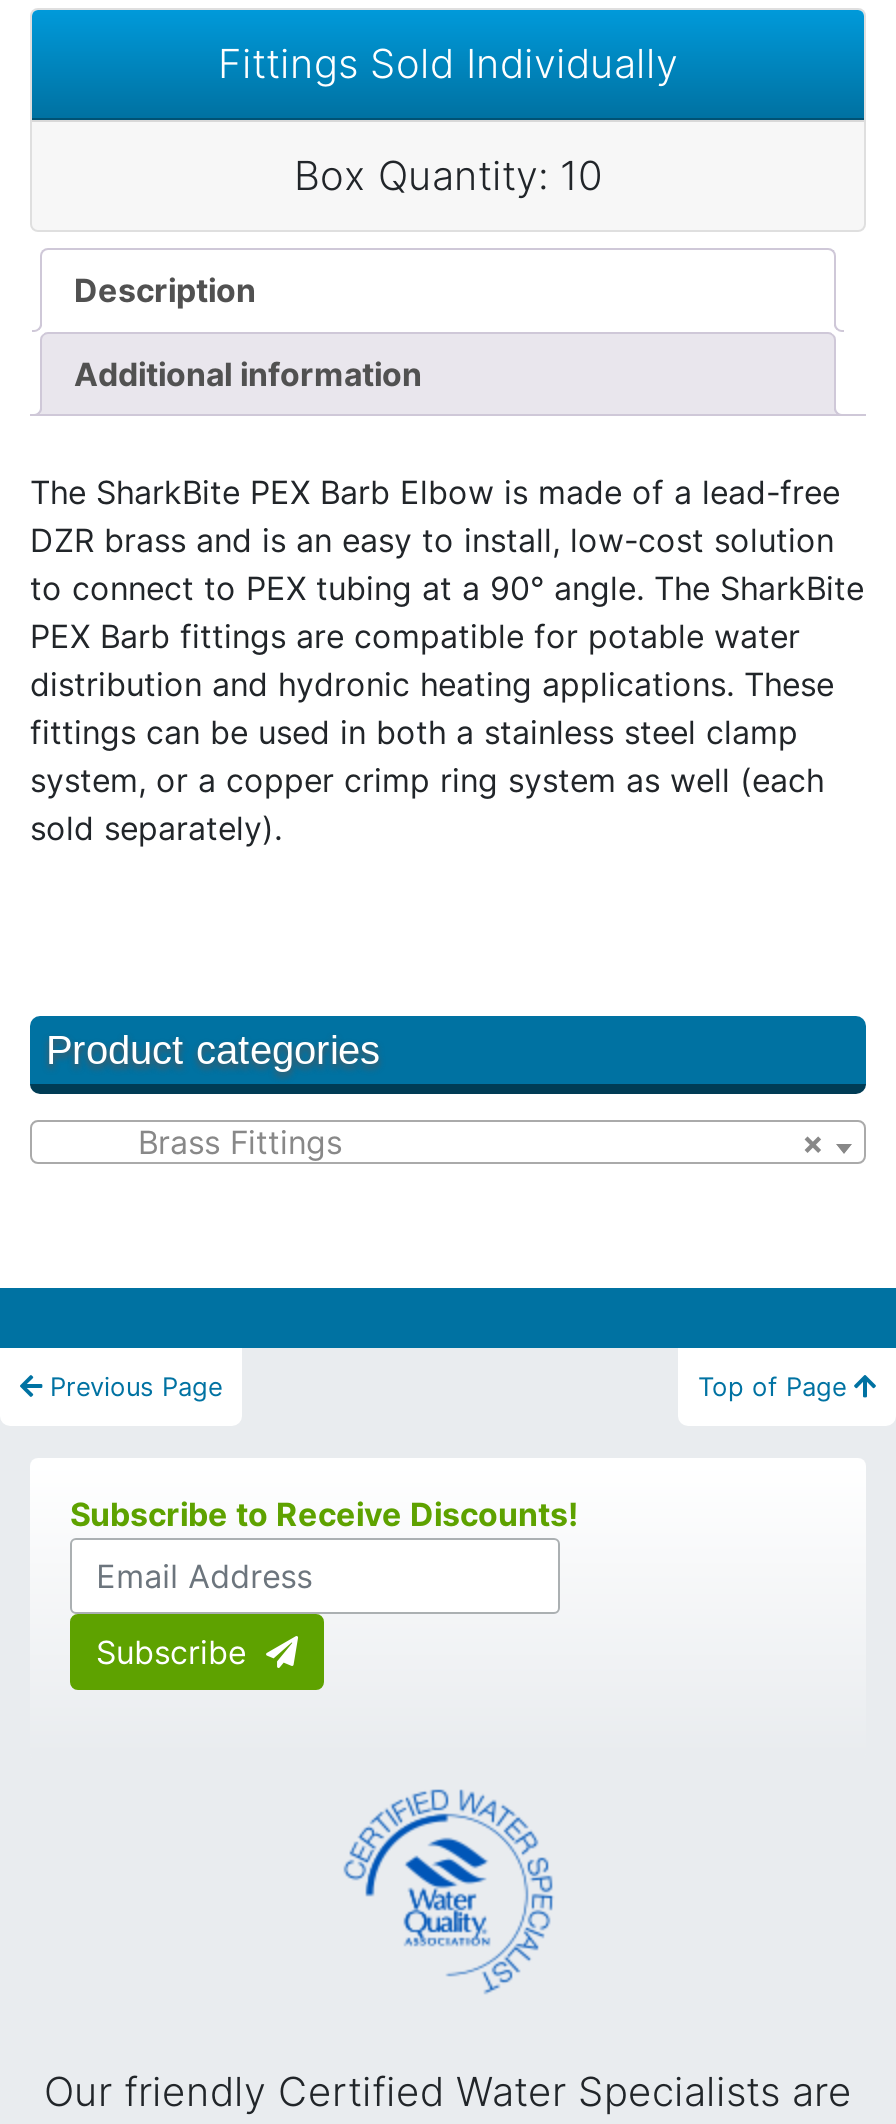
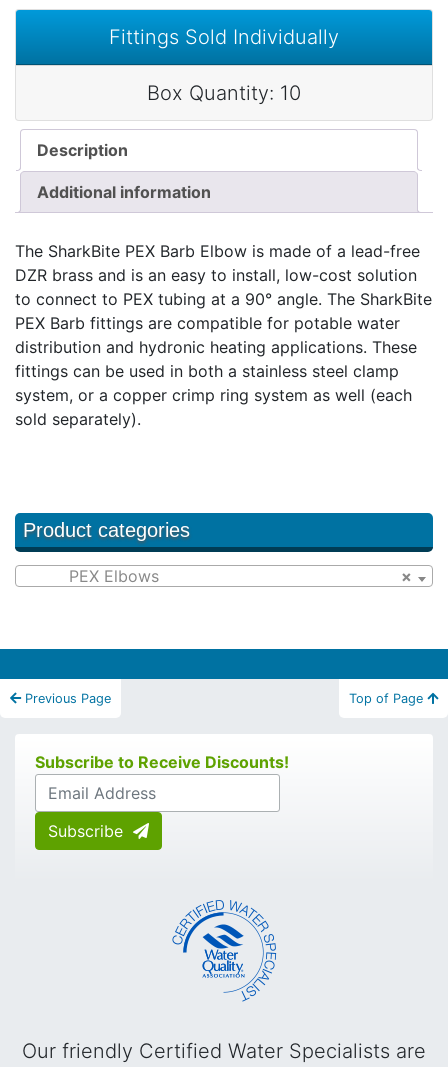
[48,1122,342,1162] Brass Fittings -> [24,566,159,586] PEX Elbows

